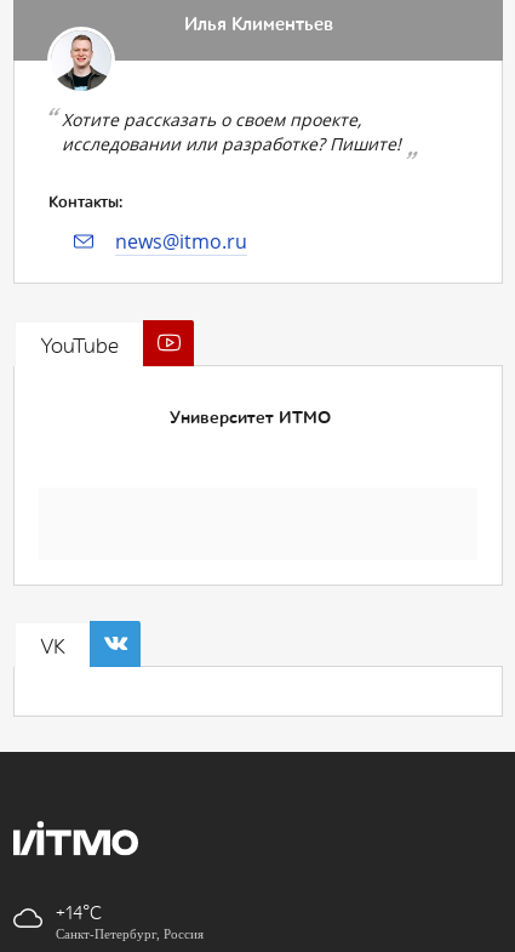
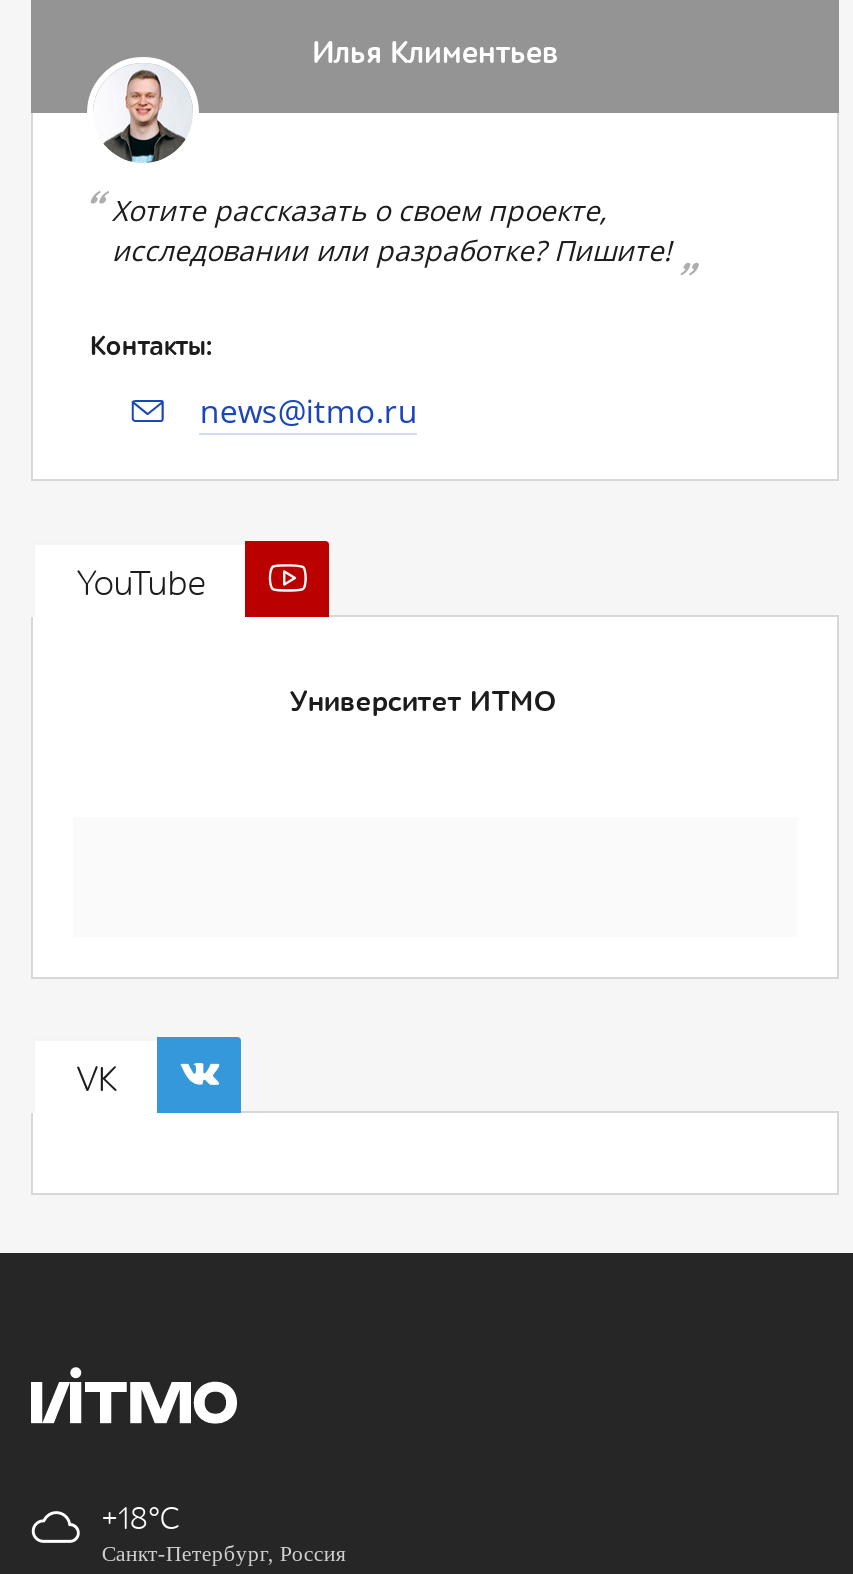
[56,902,83,925] +14 -> [102,1502,148,1540] +18

